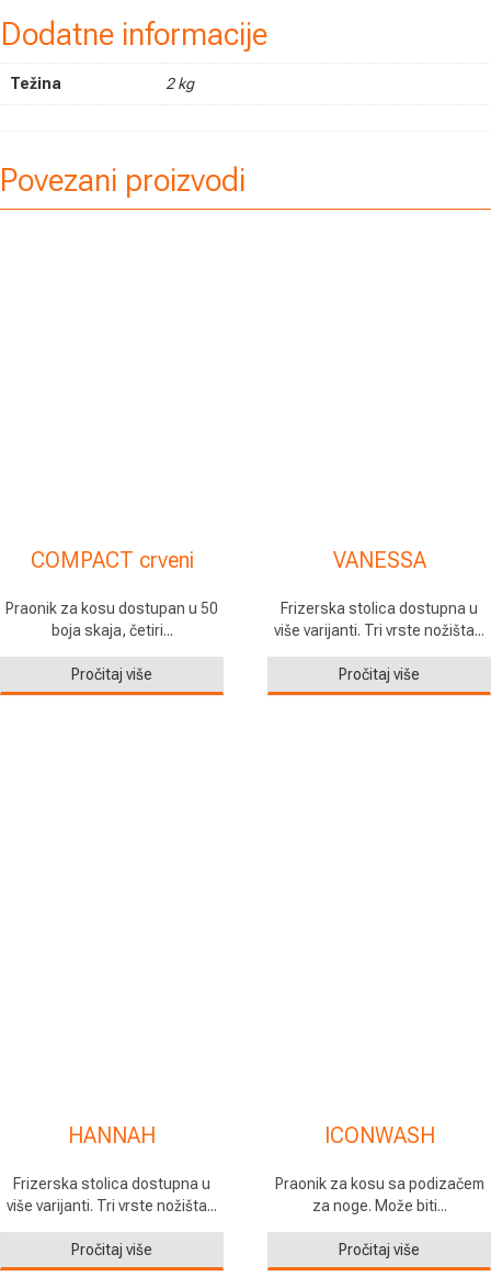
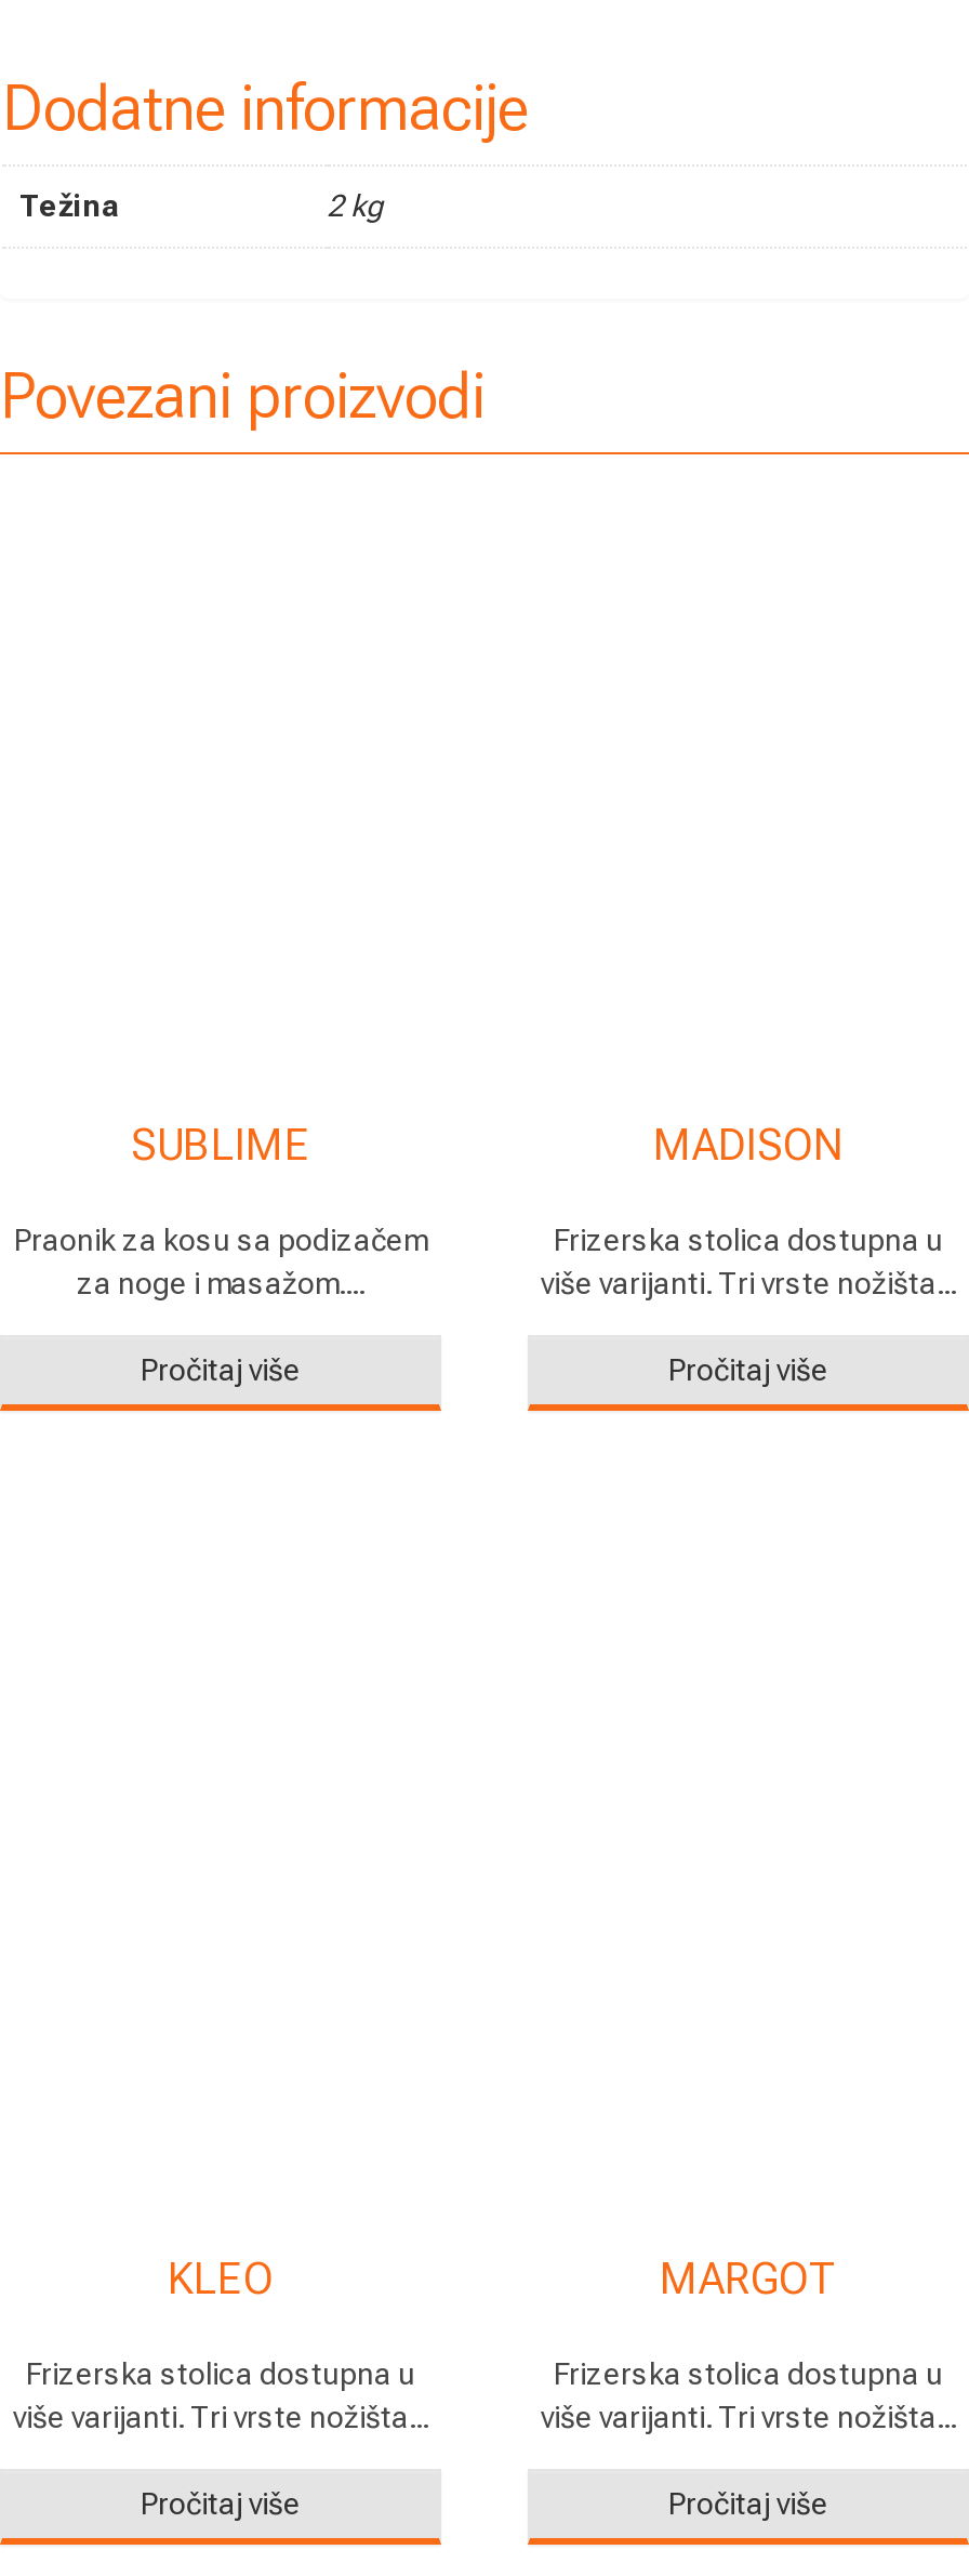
[30,547,193,574] COMPACT crveni -> [131,1119,310,1171] SUBLIME
[333,547,426,574] VANESSA -> [653,1119,844,1171] MADISON
[5,600,218,639] Praonik za kosu dostupan u 50 | boja skaja, četiri... -> [77,1266,364,1301] za noge i masažom....
[68,1122,156,1149] HANNAH -> [168,2253,274,2305] KLEO
[324,1122,435,1149] ICONWASH -> [660,2253,837,2305] MARGOT
moved [275,1175,484,1193] -> [14,1223,427,1258]: Praonik za kosu sa podizačem
[312,1197,447,1215] za noge. Može biti... -> [541,2357,956,2435] Frizerska stolica dostupna u | više varijanti. Tri vrste nožišta...

